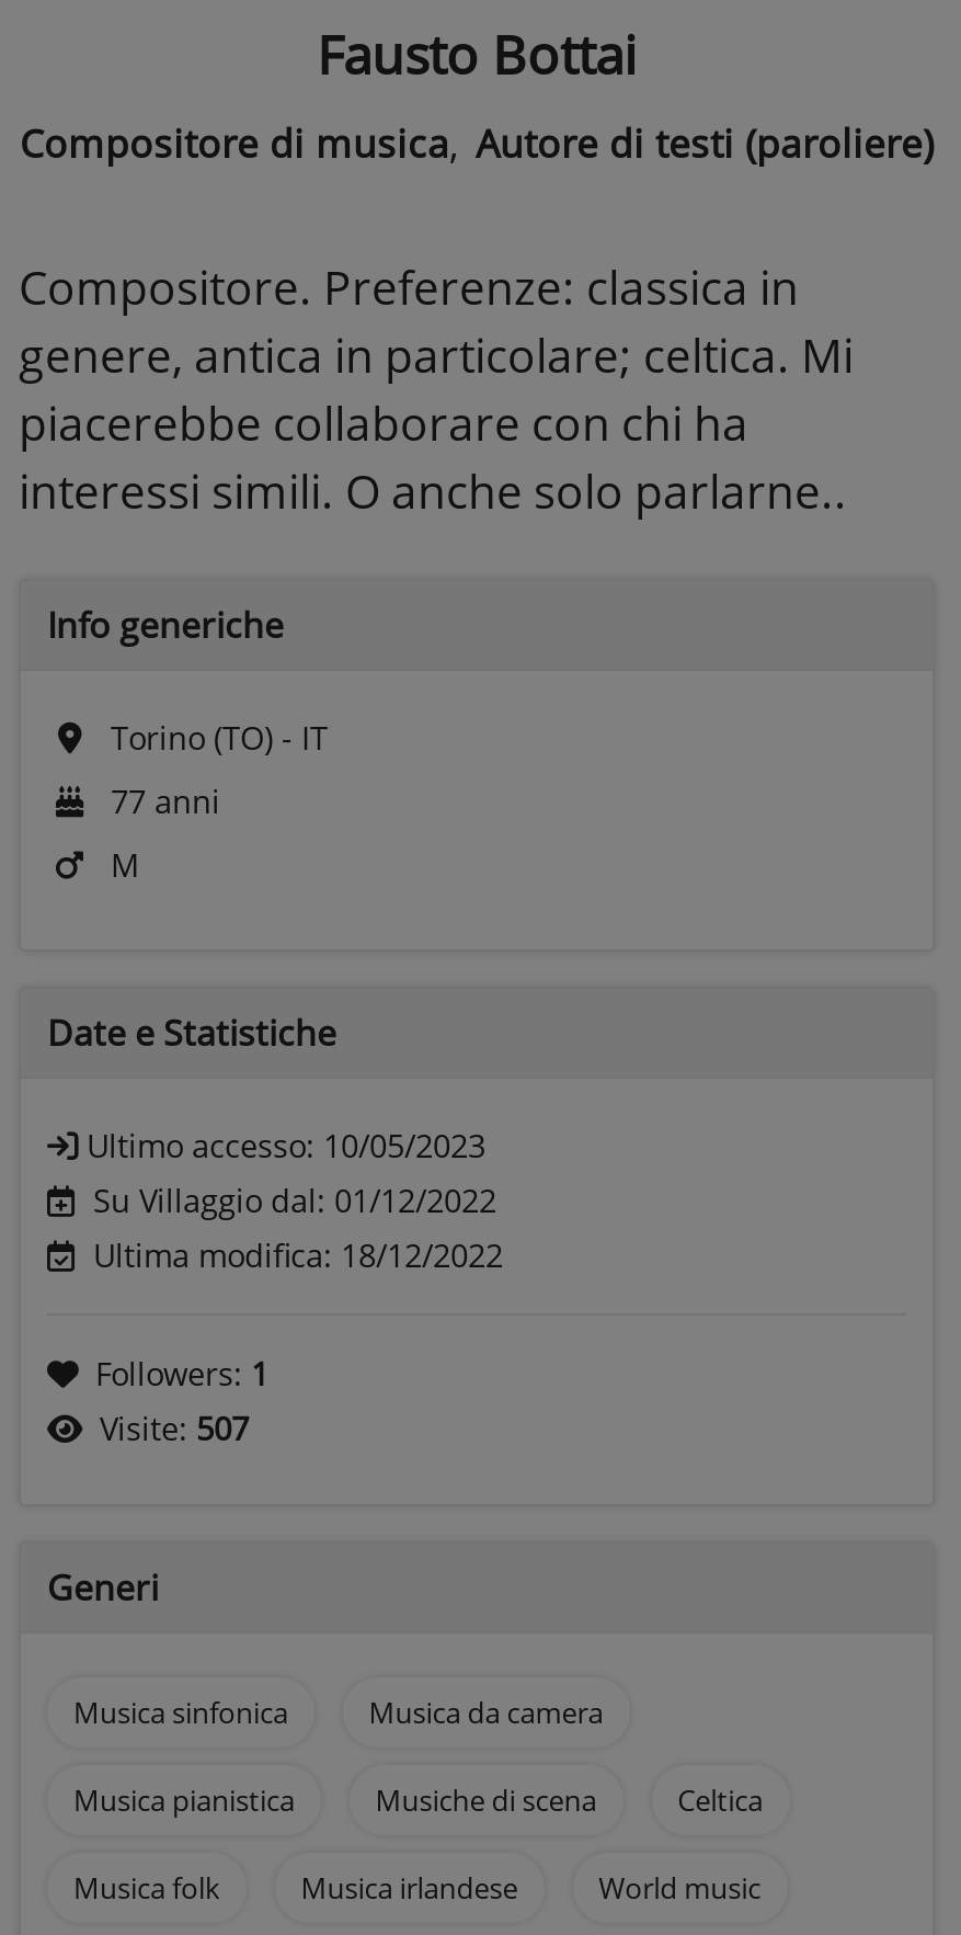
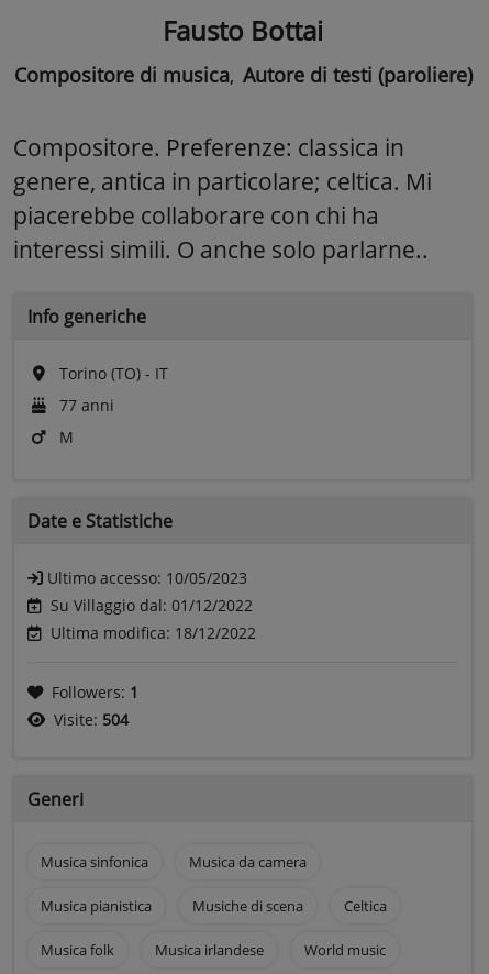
[100,1407,249,1448] Visite: 507 -> [54,709,129,730] Visite: 504

